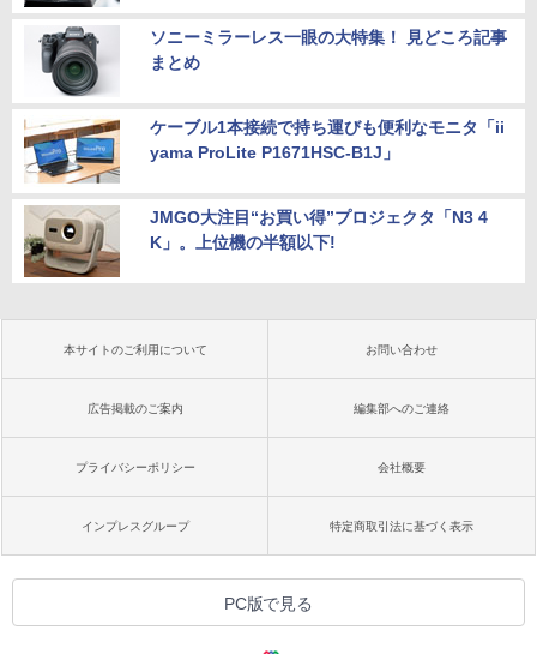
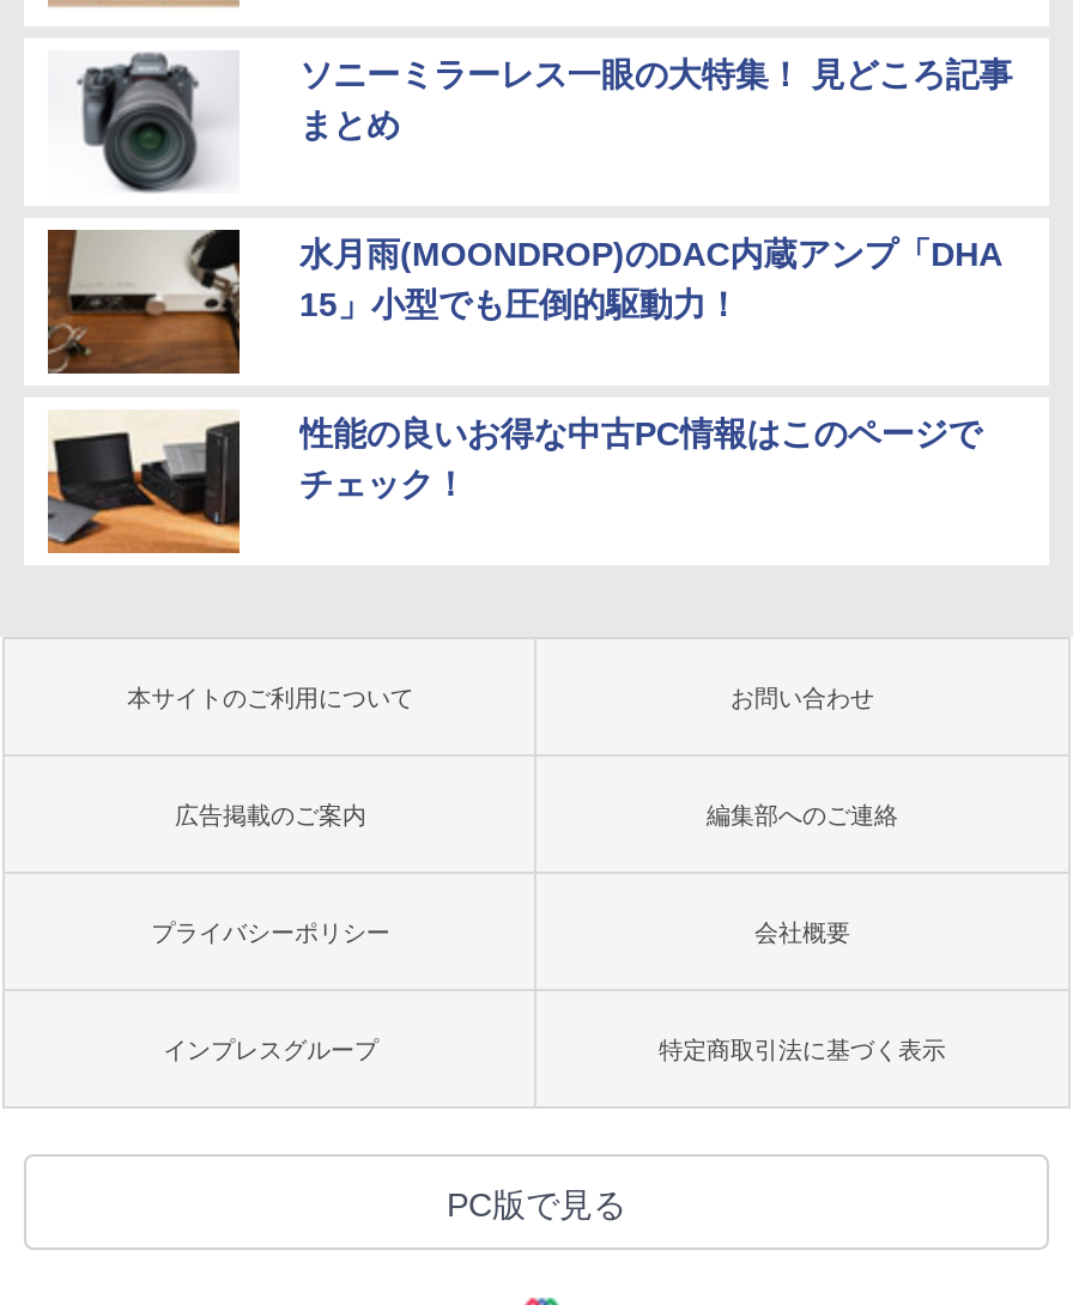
[24,115,504,187] [image] | ケーブル1本接続で持ち運びも便利なモニタ「ii | yama ProLite P1671HSC-B1J」 -> [46,227,1003,376] [image] | 水月雨(MOONDROP)のDAC内蔵アンプ「DHA | 15」小型でも圧倒的駆動力！
[23,206,487,278] [image] | JMGO大注目“お買い得”プロジェクタ「N3 4 | K」。上位機の半額以下! -> [46,414,981,556] [image] | 性能の良いお得な中古PC情報はこのページで | チェック！

